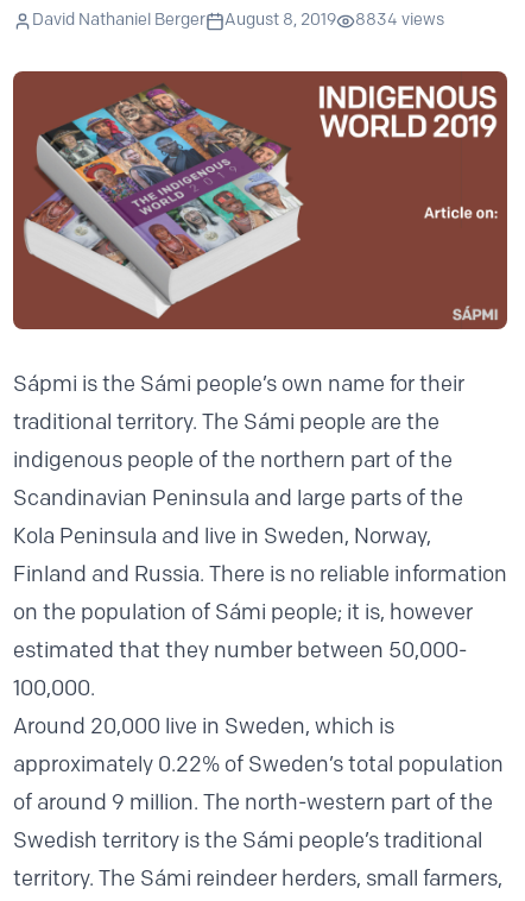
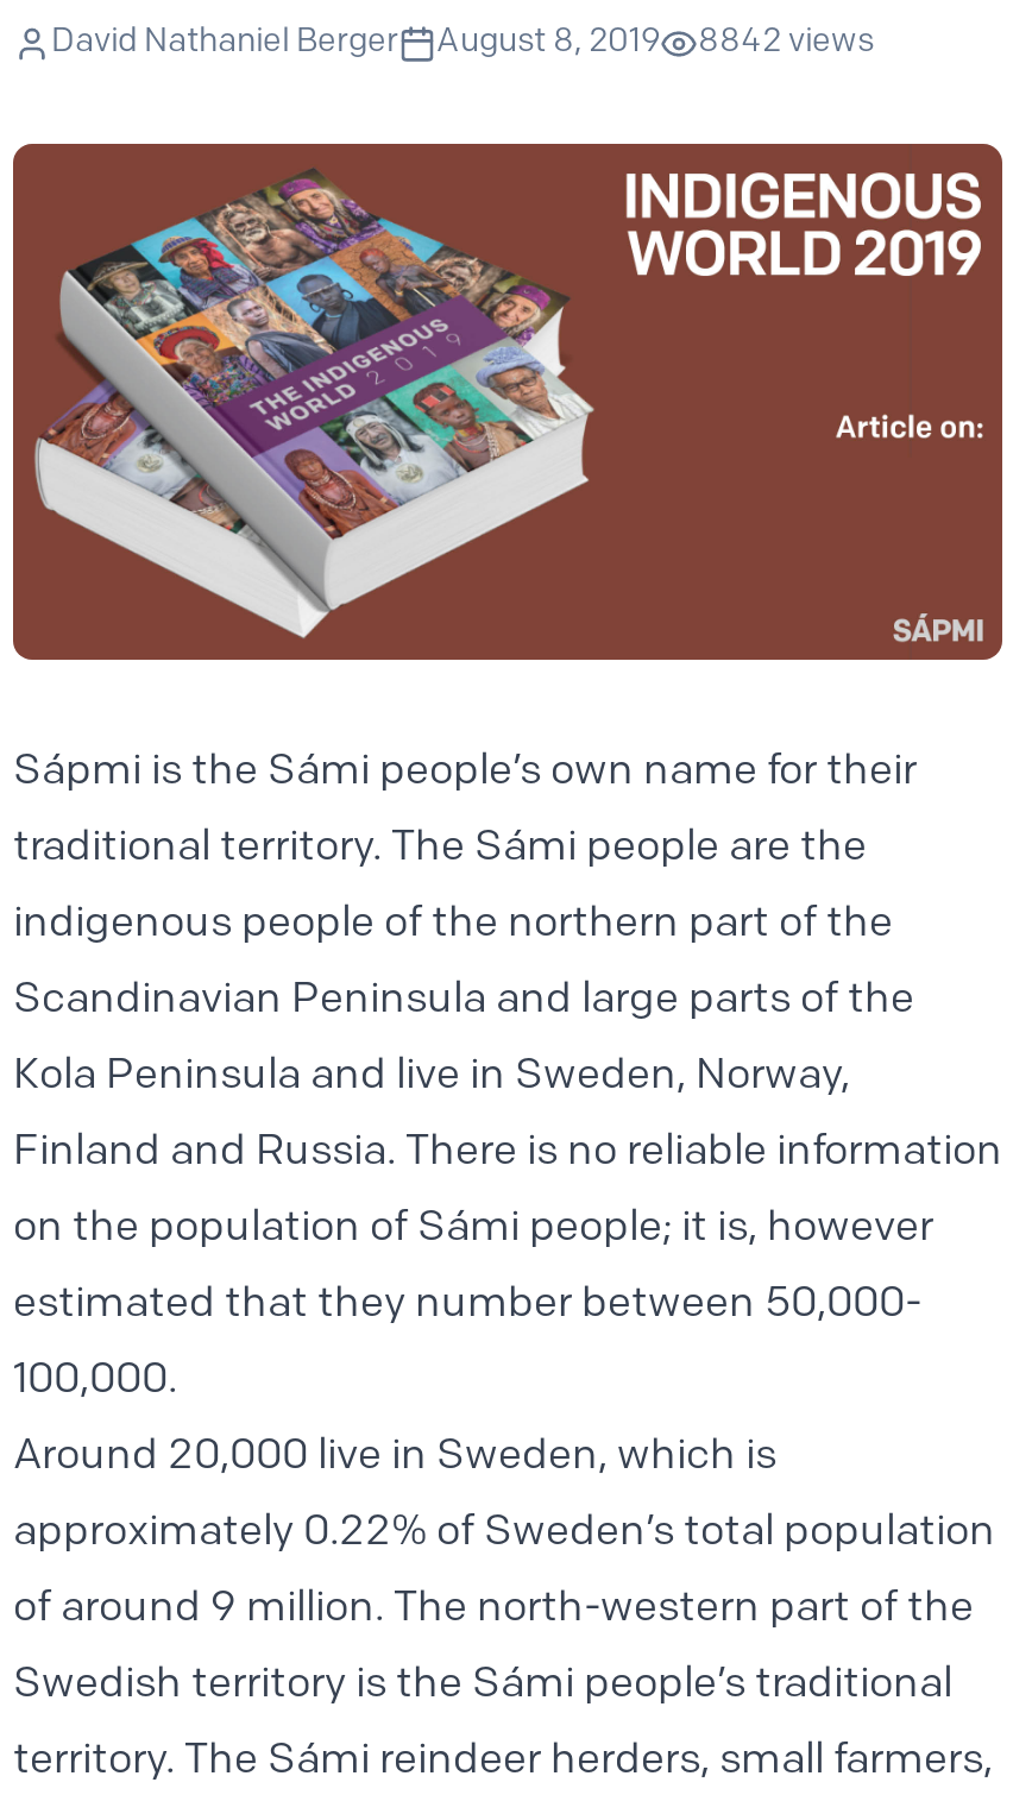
[32,12,444,30] David Nathaniel Berger August 8, 2019 8834 views -> [51,25,874,61] David Nathaniel Berger August 8, 2019 8842 views

